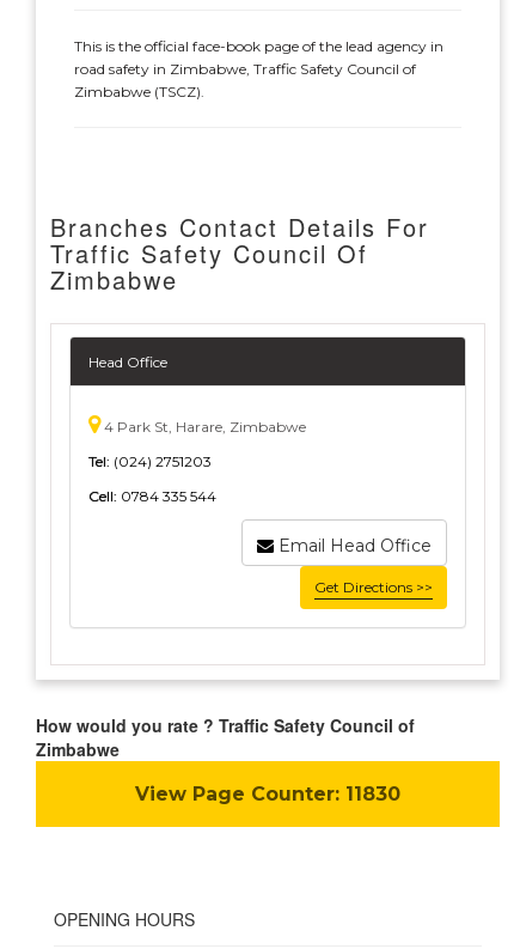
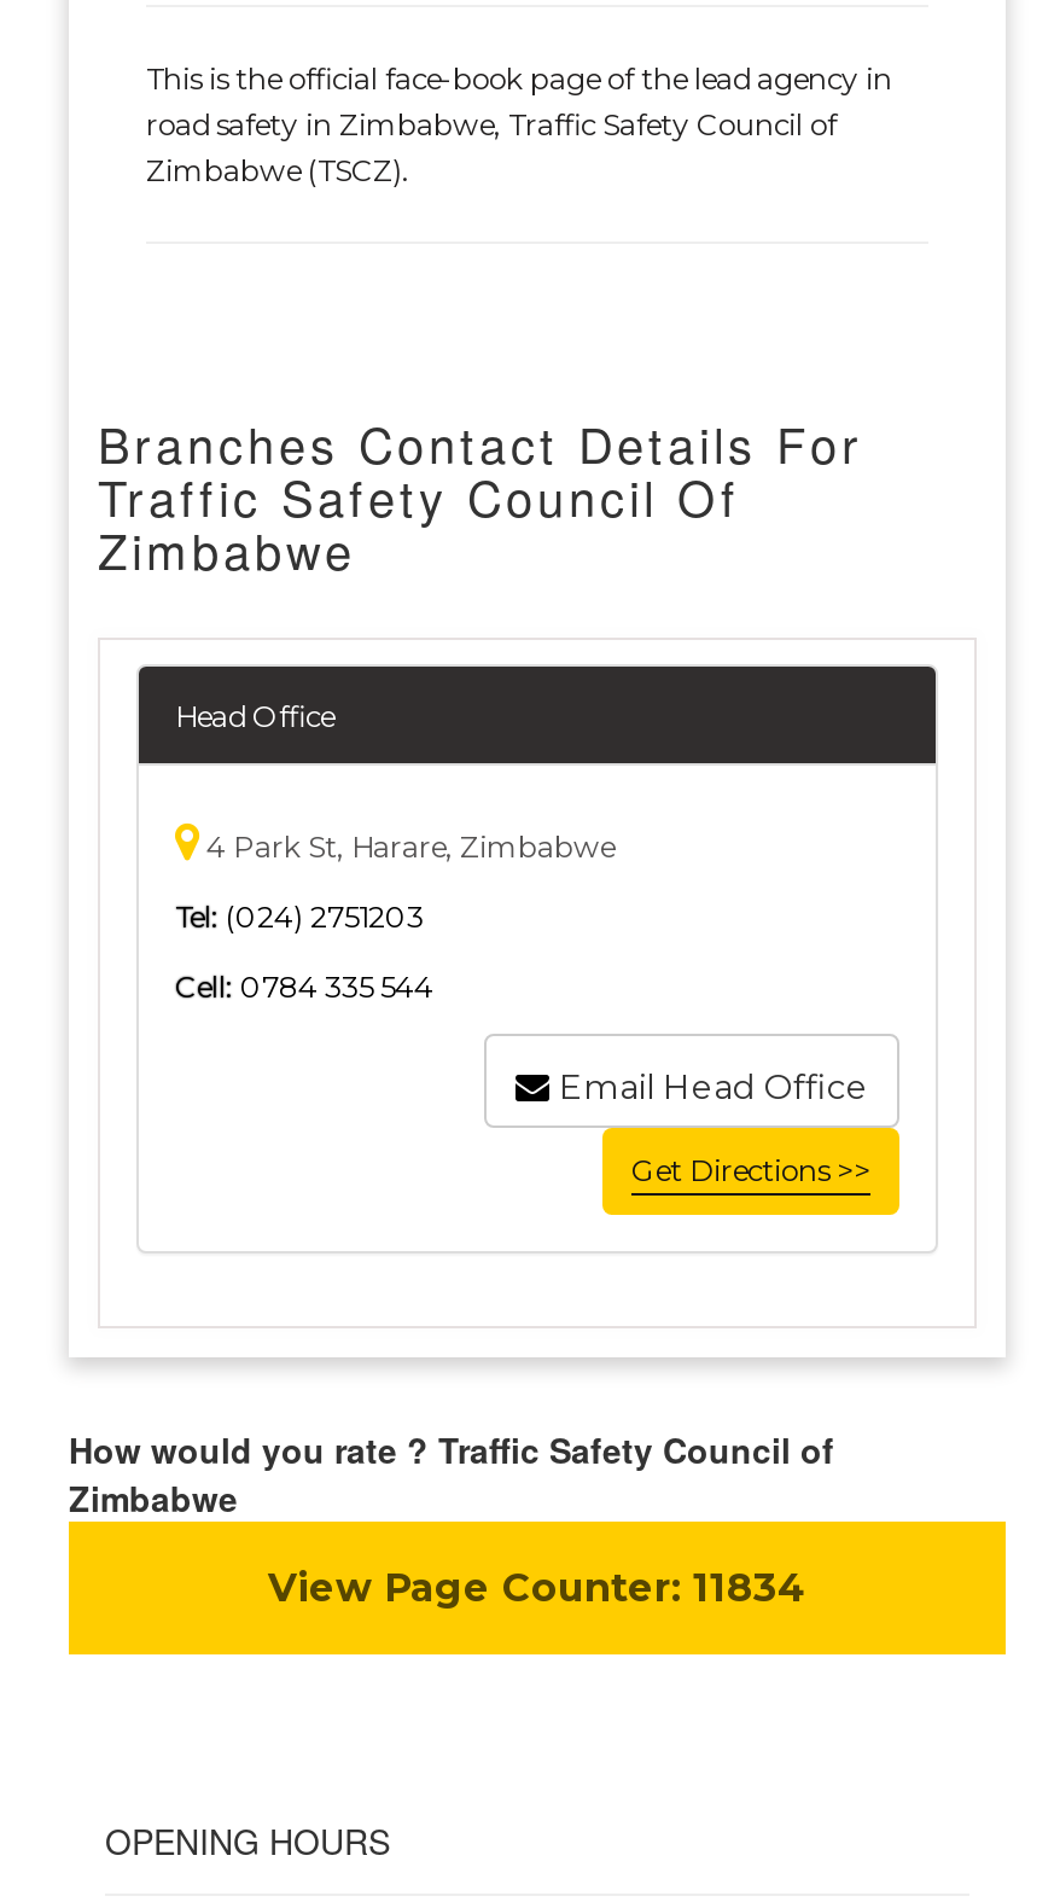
[135,783,400,805] View Page Counter: 11830 -> [268,1565,806,1611] View Page Counter: 11834

